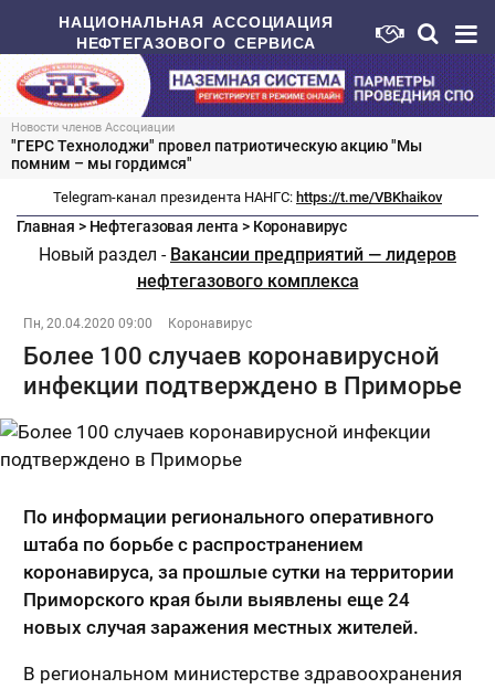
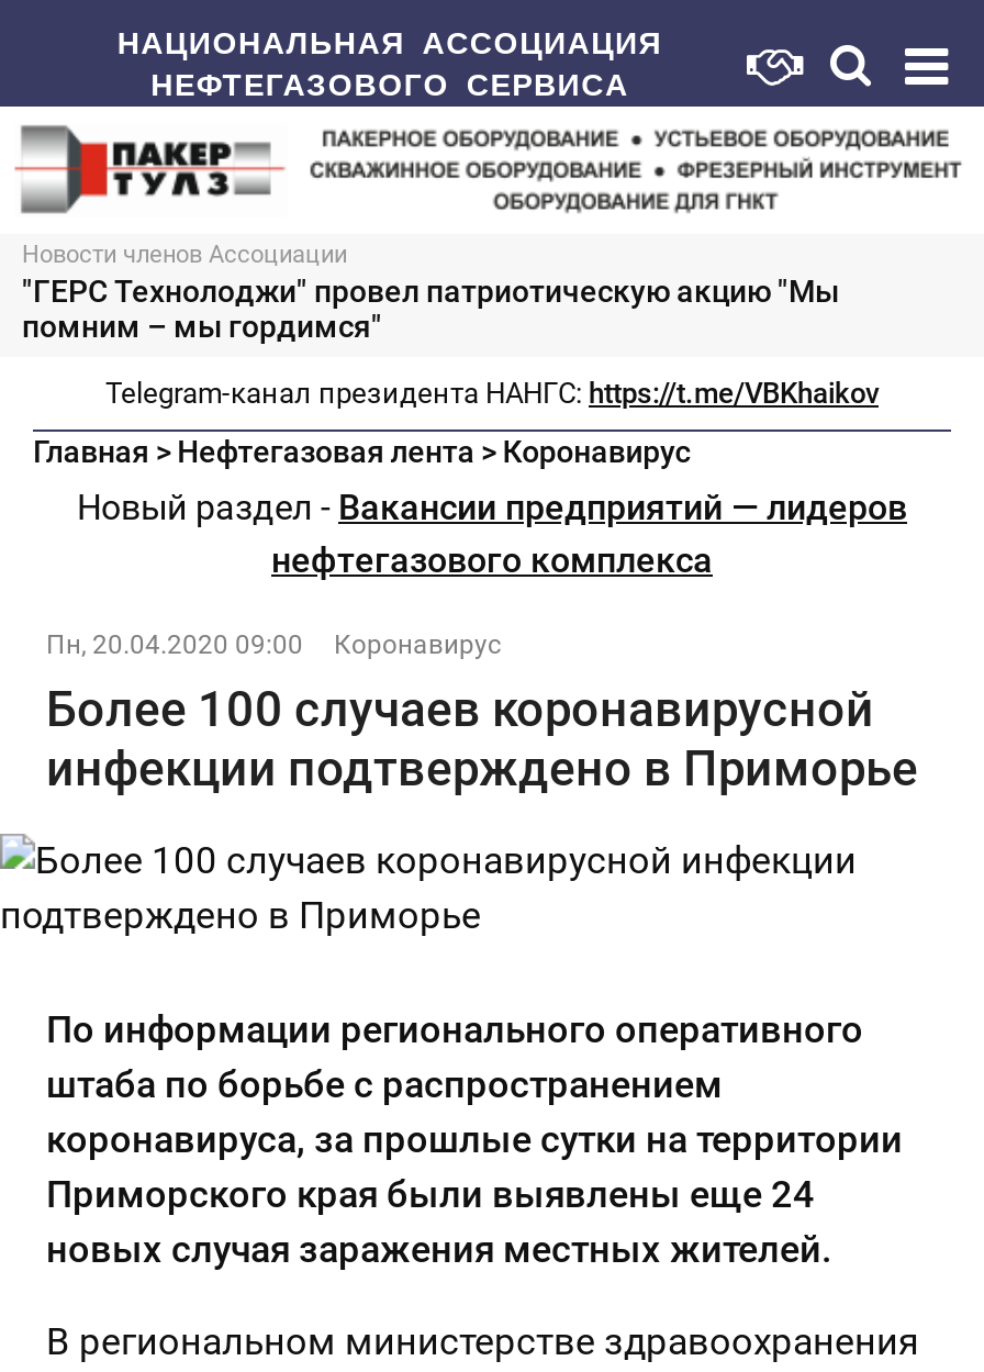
[11,54,492,118] [image] -> [15,104,977,232] [image]

